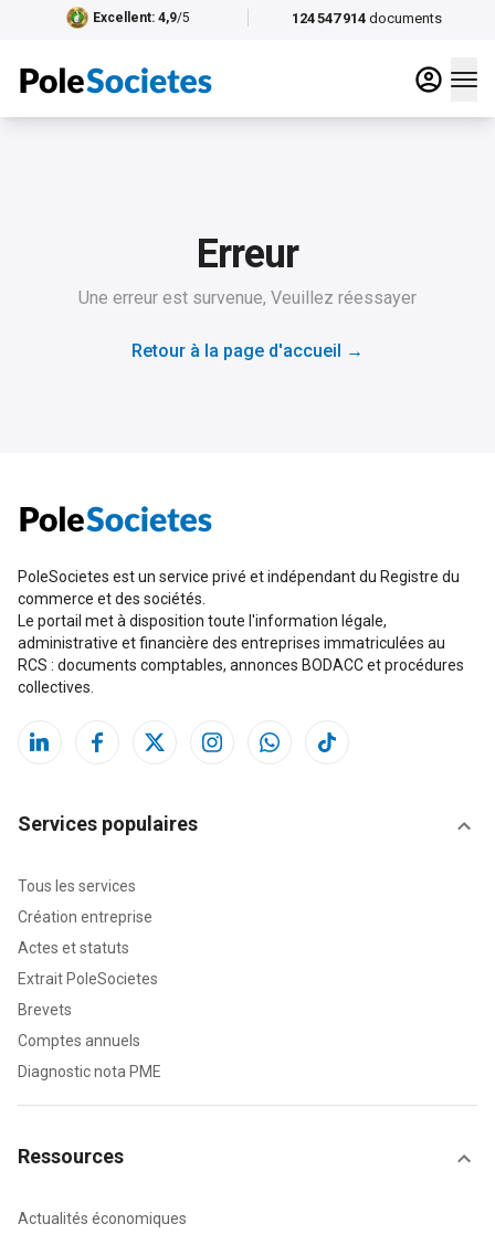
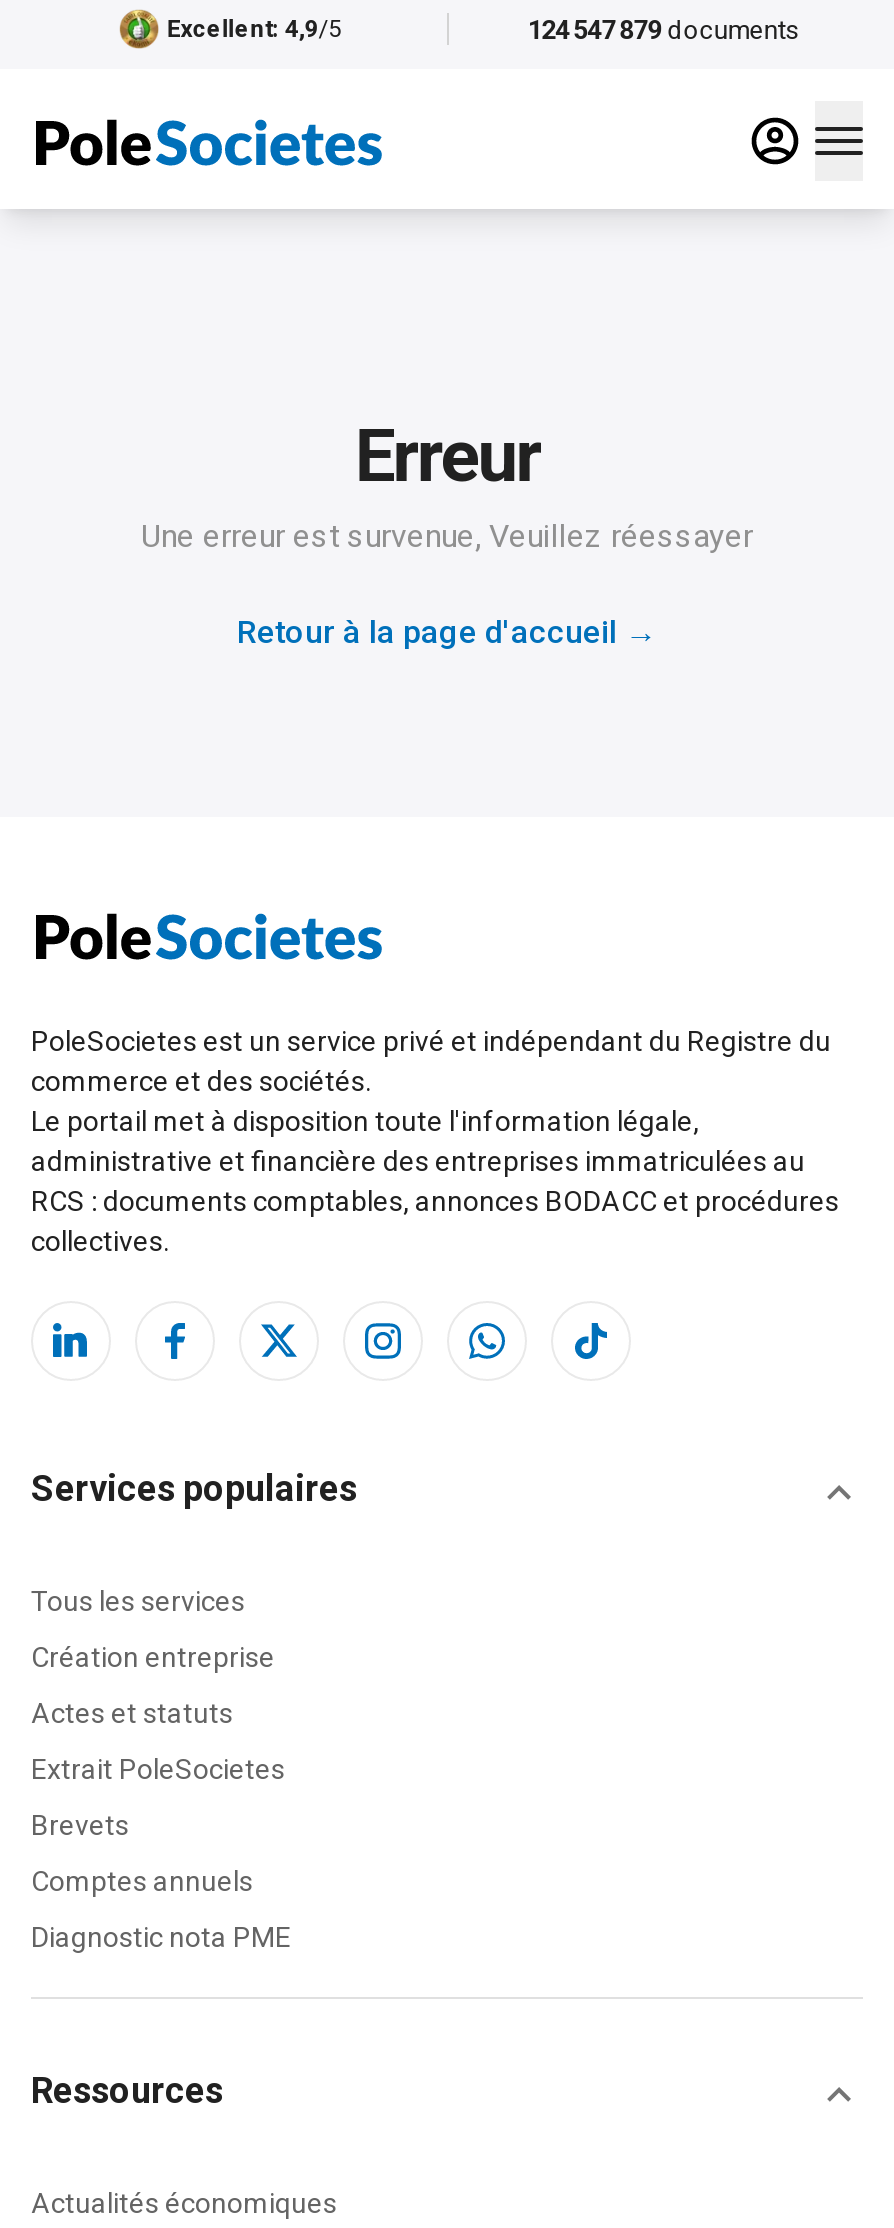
[292,9,442,26] 124 547 914 documents -> [527,14,799,44] 124 547 879 documents

